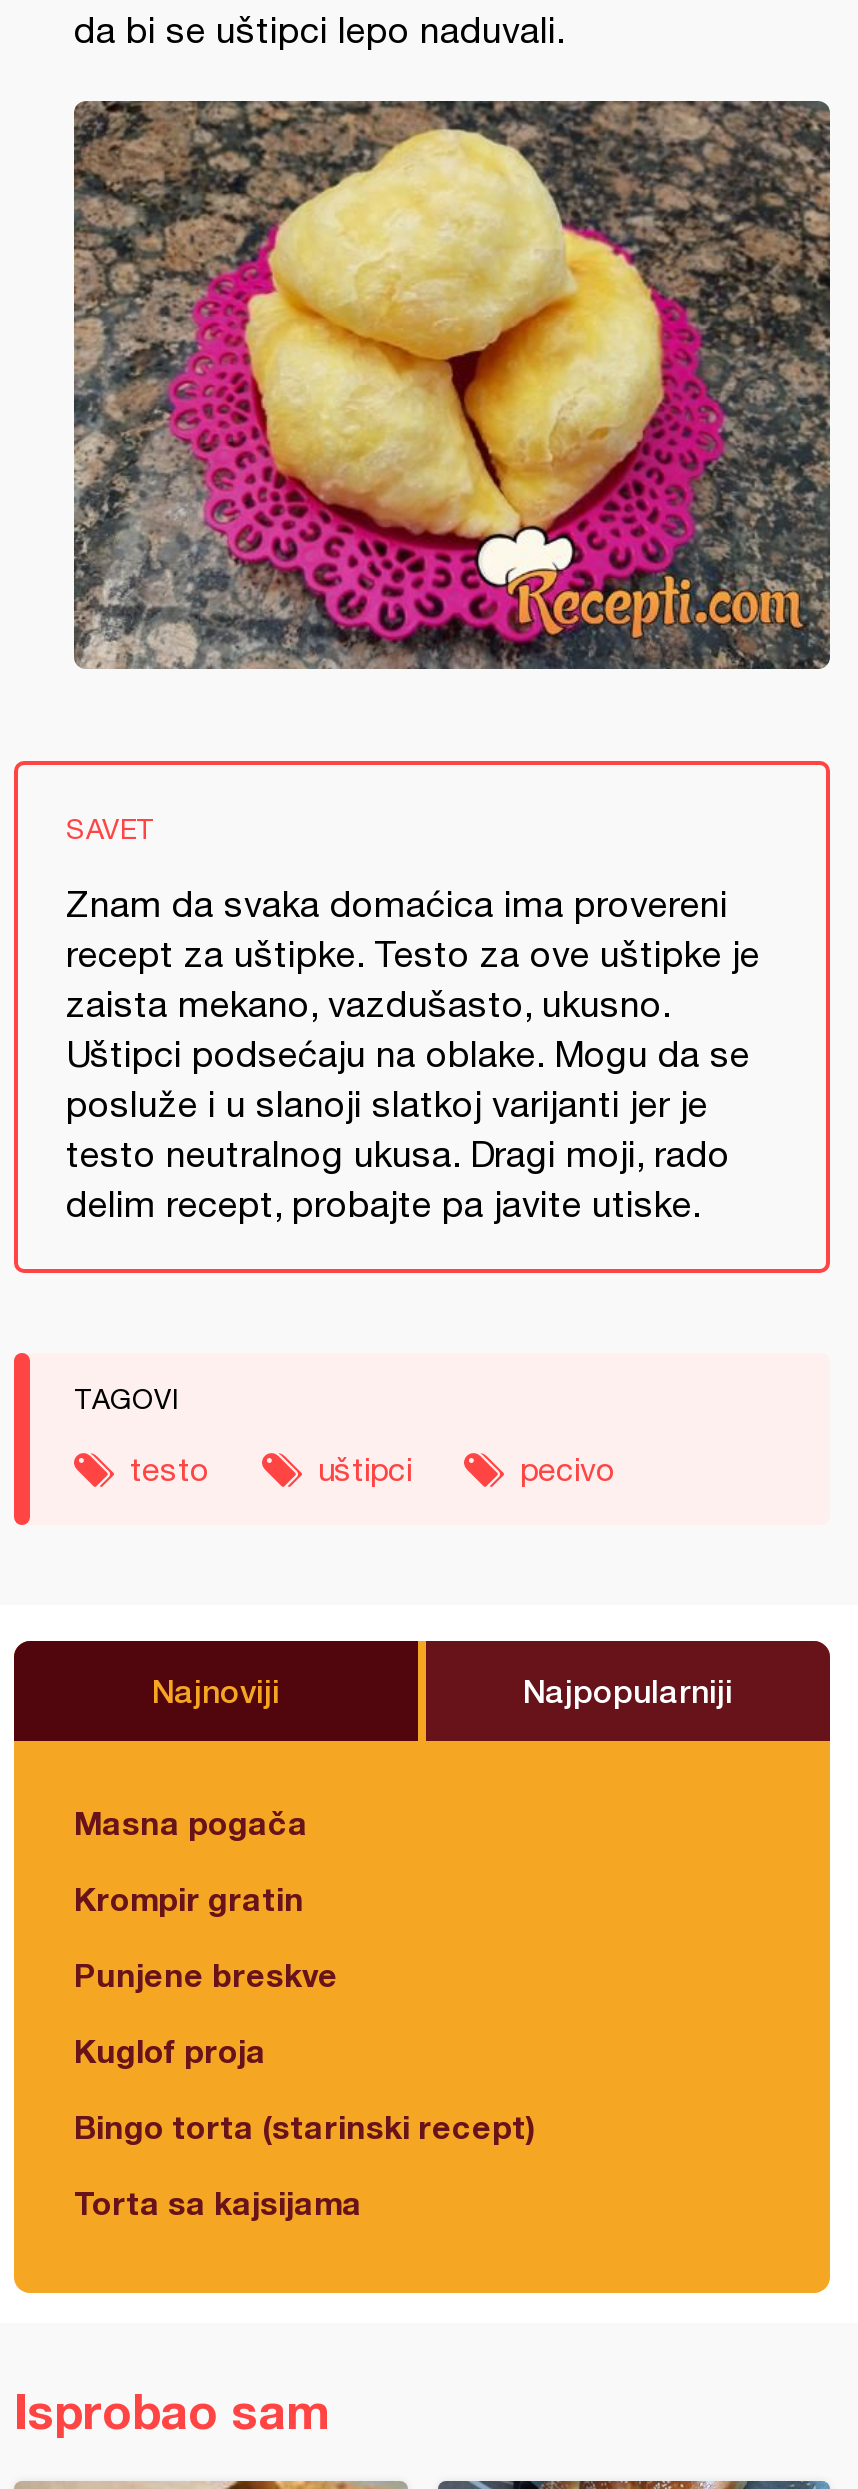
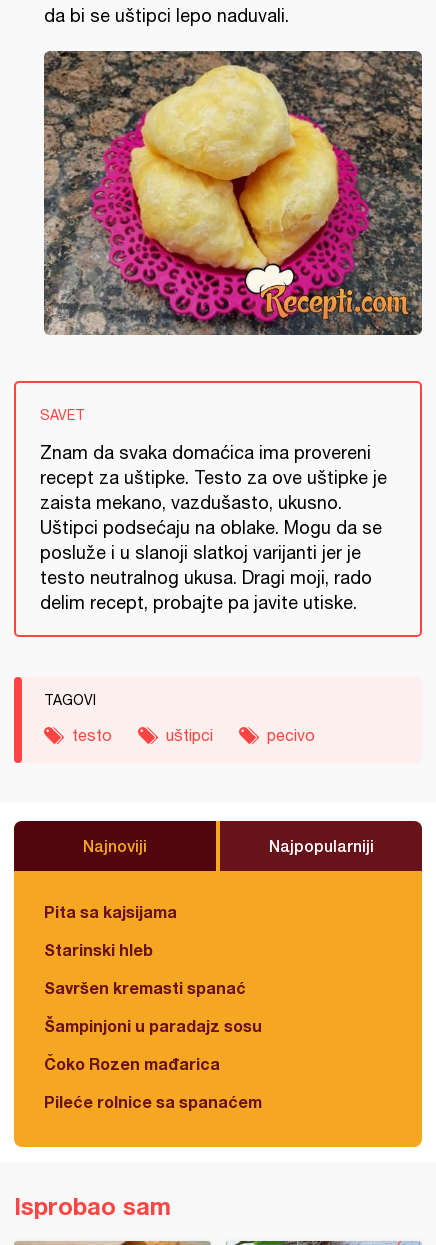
[74,1802,308,1840] Masna pogača -> [44,902,177,921] Pita sa kajsijama
[74,1878,304,1916] Krompir gratin -> [44,940,153,959] Starinski hleb
[74,1954,338,1992] Punjene breskve -> [44,978,246,997] Savršen kremasti spanać
[74,2030,266,2068] Kuglof proja -> [44,1016,262,1035] Šampinjoni u paradajz sosu
[74,2106,536,2144] Bingo torta (starinski recept) -> [44,1054,220,1073] Čoko Rozen mađarica
[74,2182,362,2220] Torta sa kajsijama -> [44,1092,262,1111] Pileće rolnice sa spanaćem

